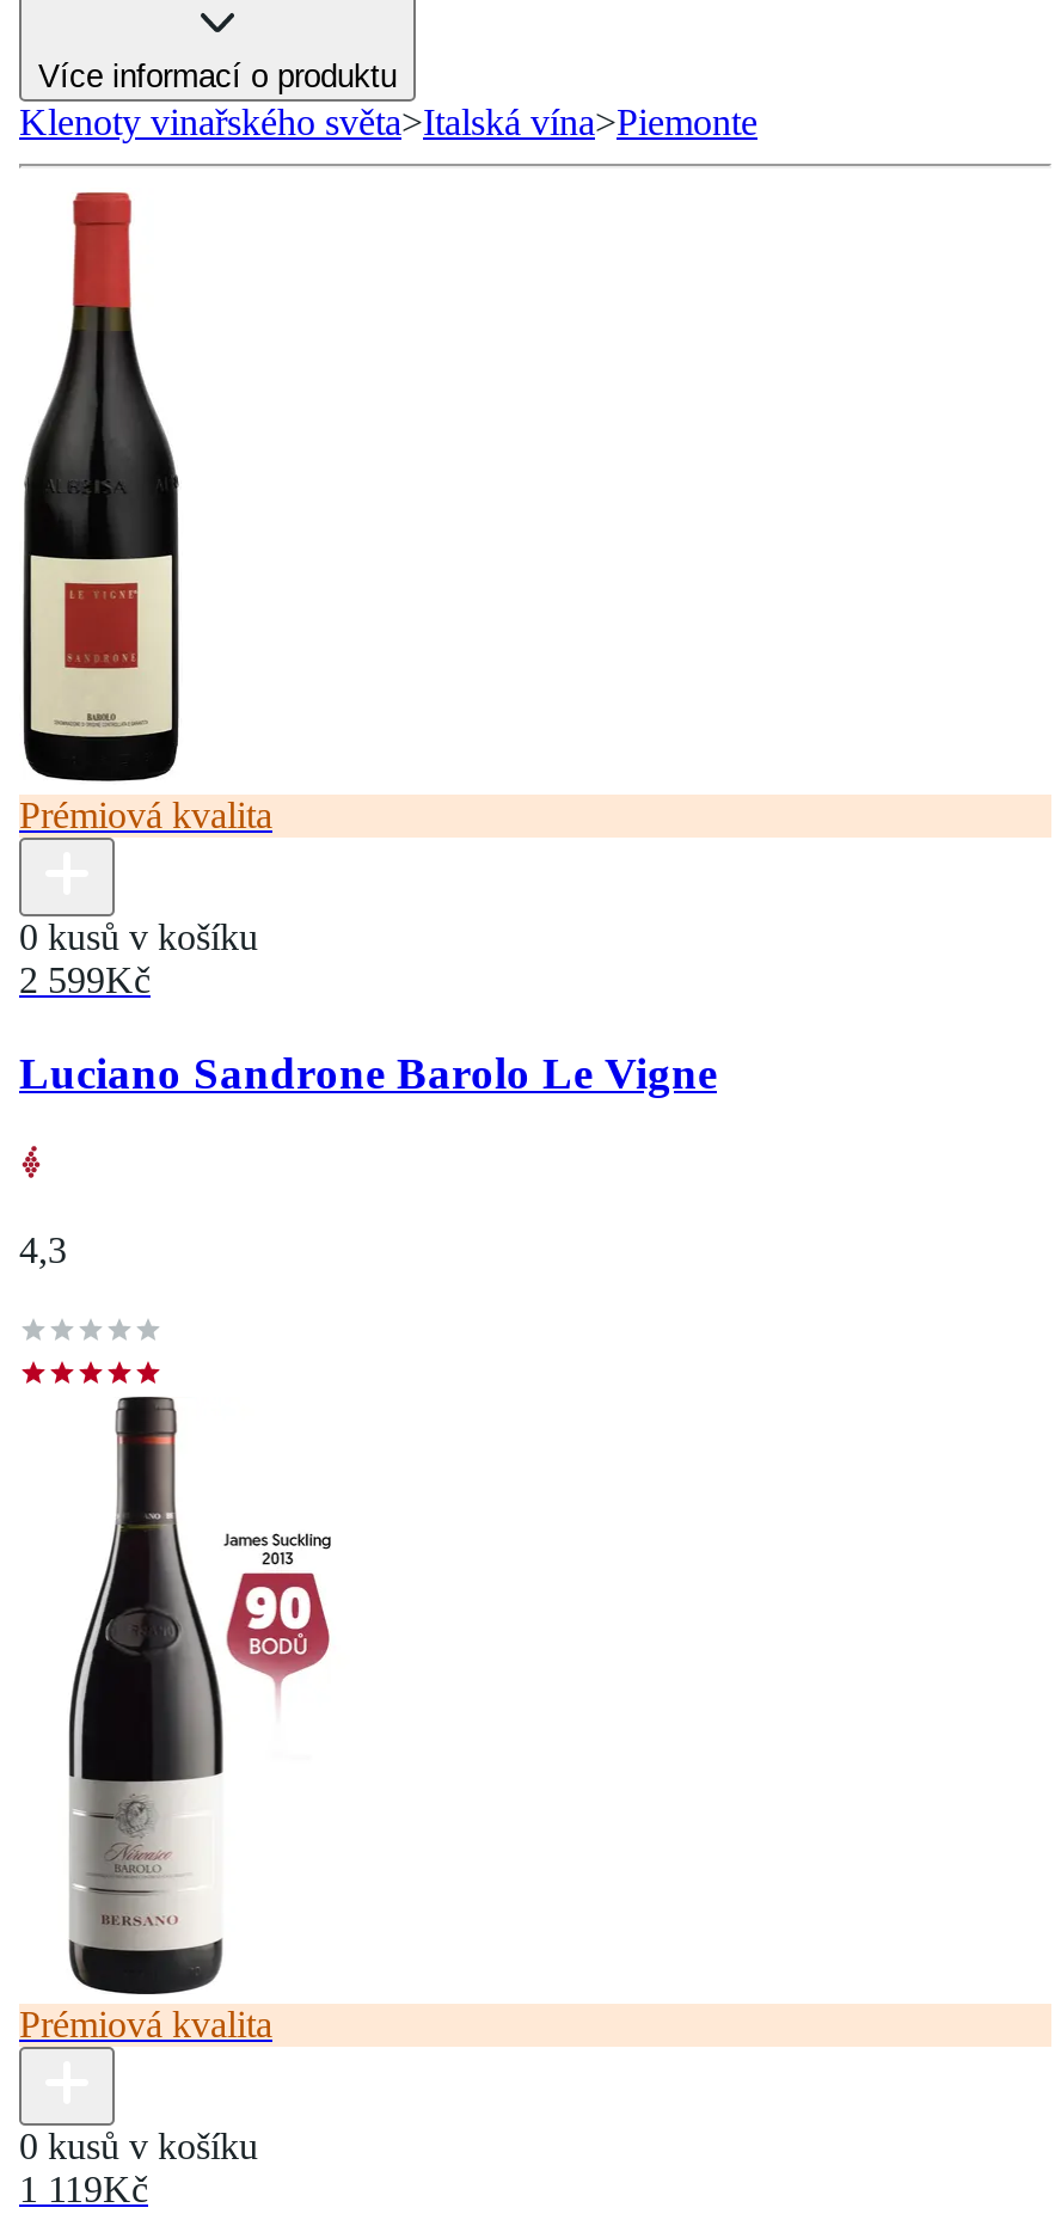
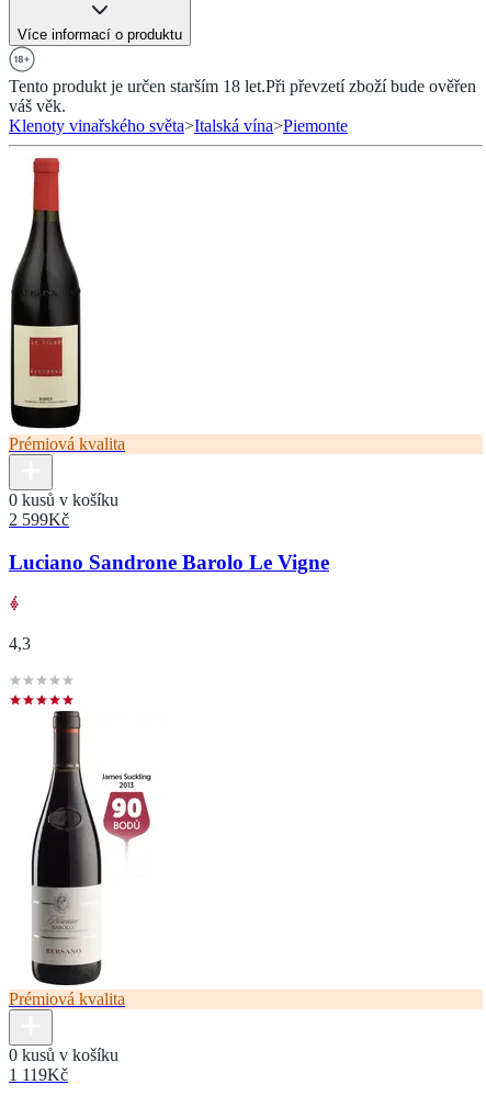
none -> [9,77,476,115] Tento produkt je určen starším 18 let.Při převzetí zboží bude ověřen | váš věk.

